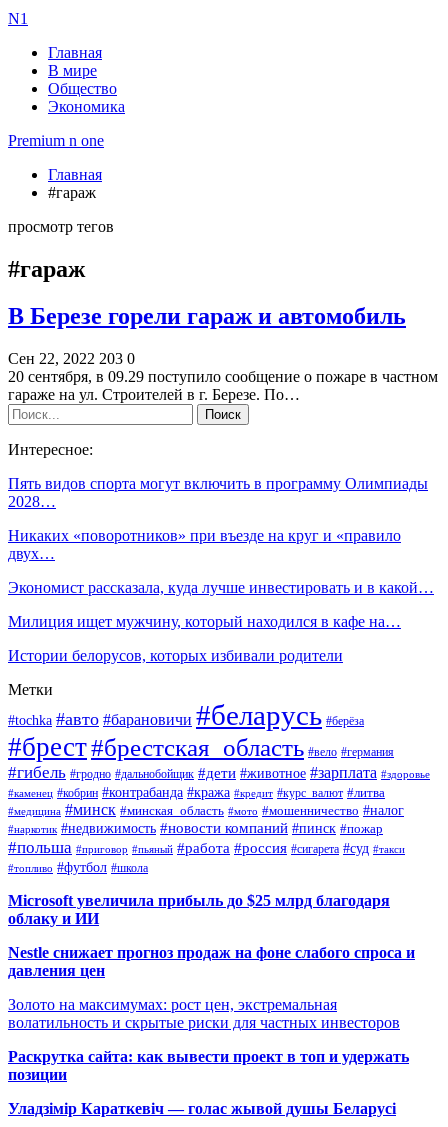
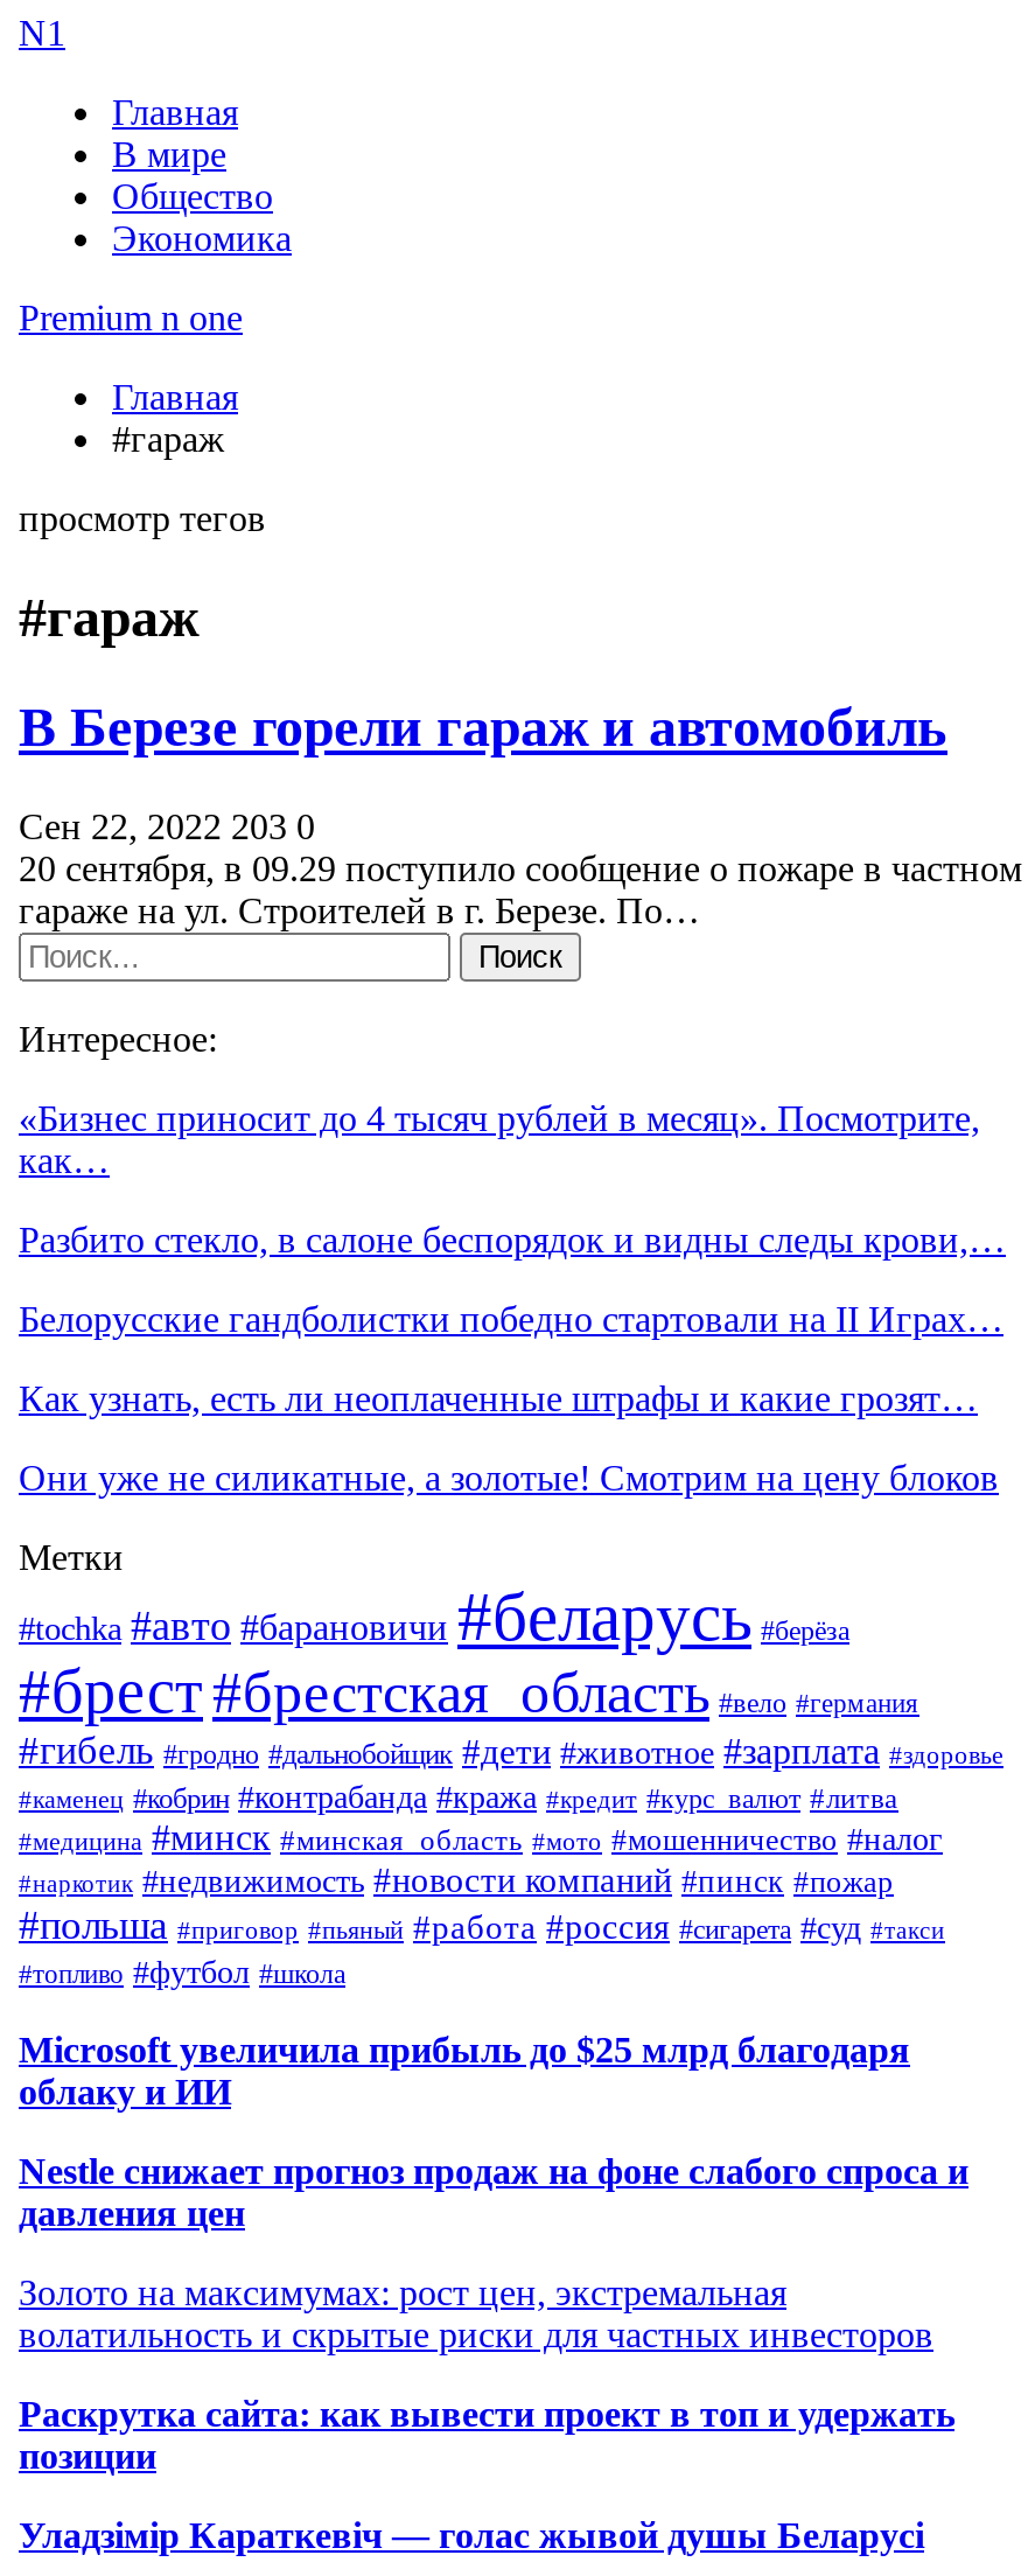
[8,475,428,510] Пять видов спорта могут включить в программу Олимпиады | 2028… -> [19,1098,980,1179] «Бизнес приносит до 4 тысяч рублей в месяц». Посмотрите, | как…
[8,527,401,562] Никаких «поворотников» при въезде на круг и «правило | двух… -> [19,1219,1006,1259] Разбито стекло, в салоне беспорядок и видны следы крови,…
[8,579,434,596] Экономист рассказала, куда лучше инвестировать и в какой… -> [19,1298,1003,1338] Белорусские гандболистки победно стартовали на II Играх…
[8,613,401,630] Милиция ищет мужчину, который находился в кафе на… -> [19,1378,978,1417] Как узнать, есть ли неоплаченные штрафы и какие грозят…
[8,647,343,664] Истории белорусов, которых избивали родители -> [19,1457,999,1497] Они уже не силикатные, а золотые! Смотрим на цену блоков

